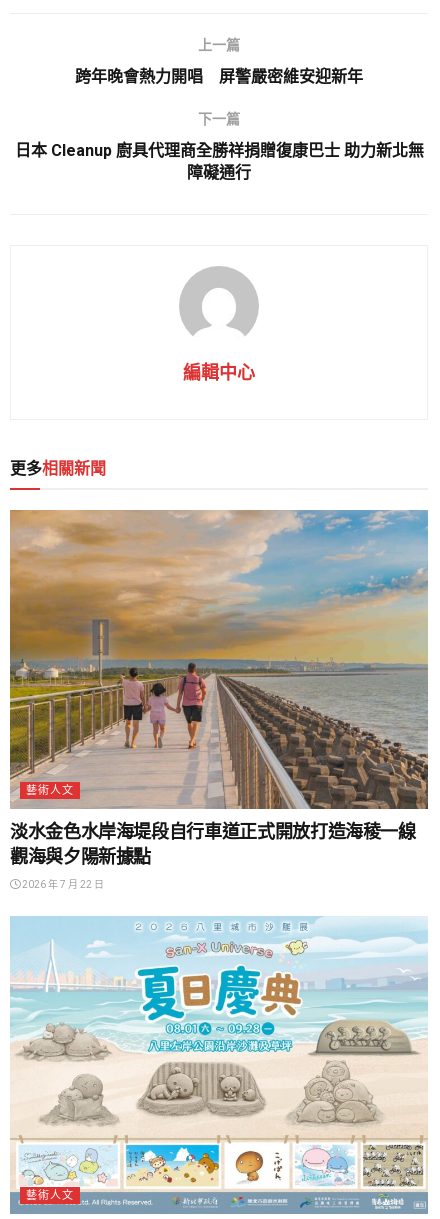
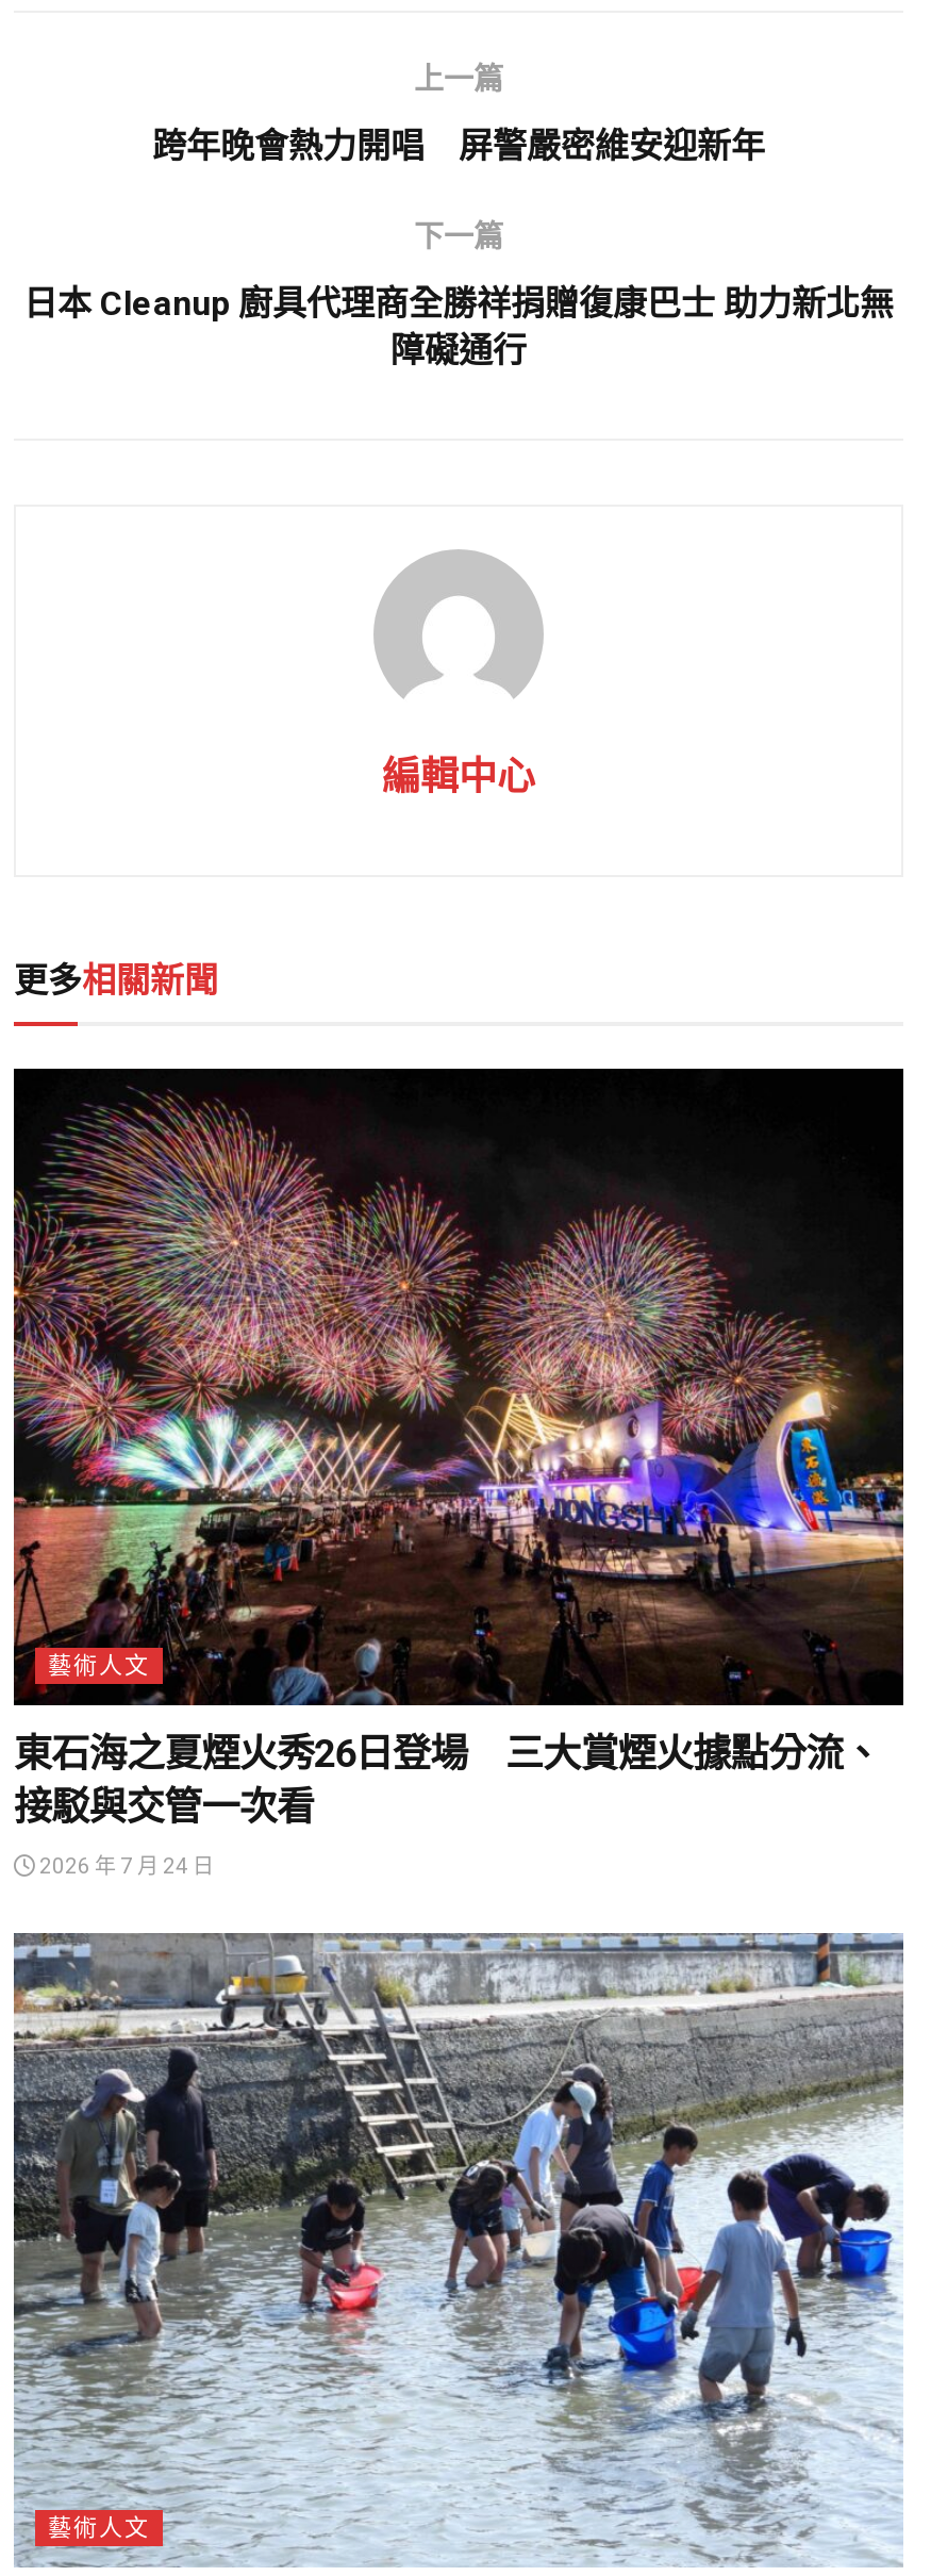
[9,509,429,866] [image] | 淡水金色水岸海堤段自行車道正式開放打造海稜一線 | 觀海與夕陽新據點 -> [12,1067,905,1828] [image] | 東石海之夏煙火秀26日登場 三大賞煙火據點分流、 | 接駁與交管一次看
[20,878,104,889] 2026 年 7 月 22 日 -> [35,1853,214,1877] 2026 年 7 月 24 日
[10,916,428,1214] [image] -> [12,1931,905,2565] [image]

